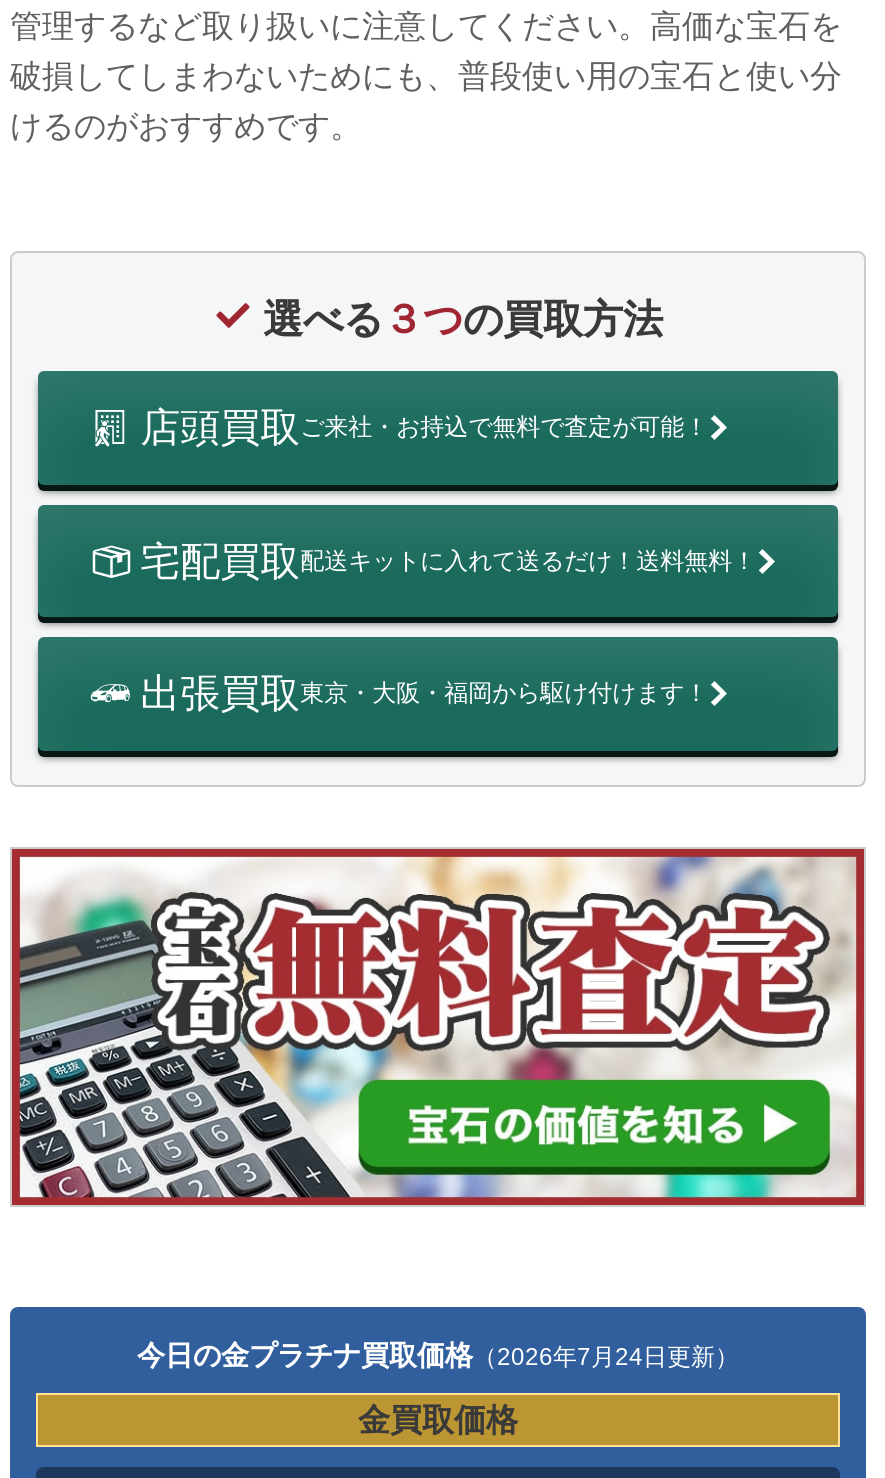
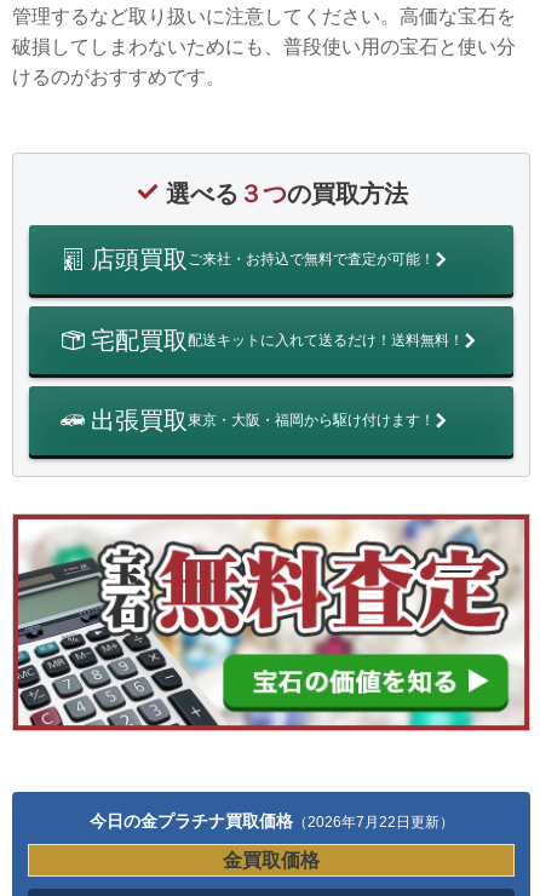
[137,1339,739,1371] 今日の金プラチナ買取価格（2026年7月24日更新） -> [89,811,453,831] 今日の金プラチナ買取価格（2026年7月22日更新）

